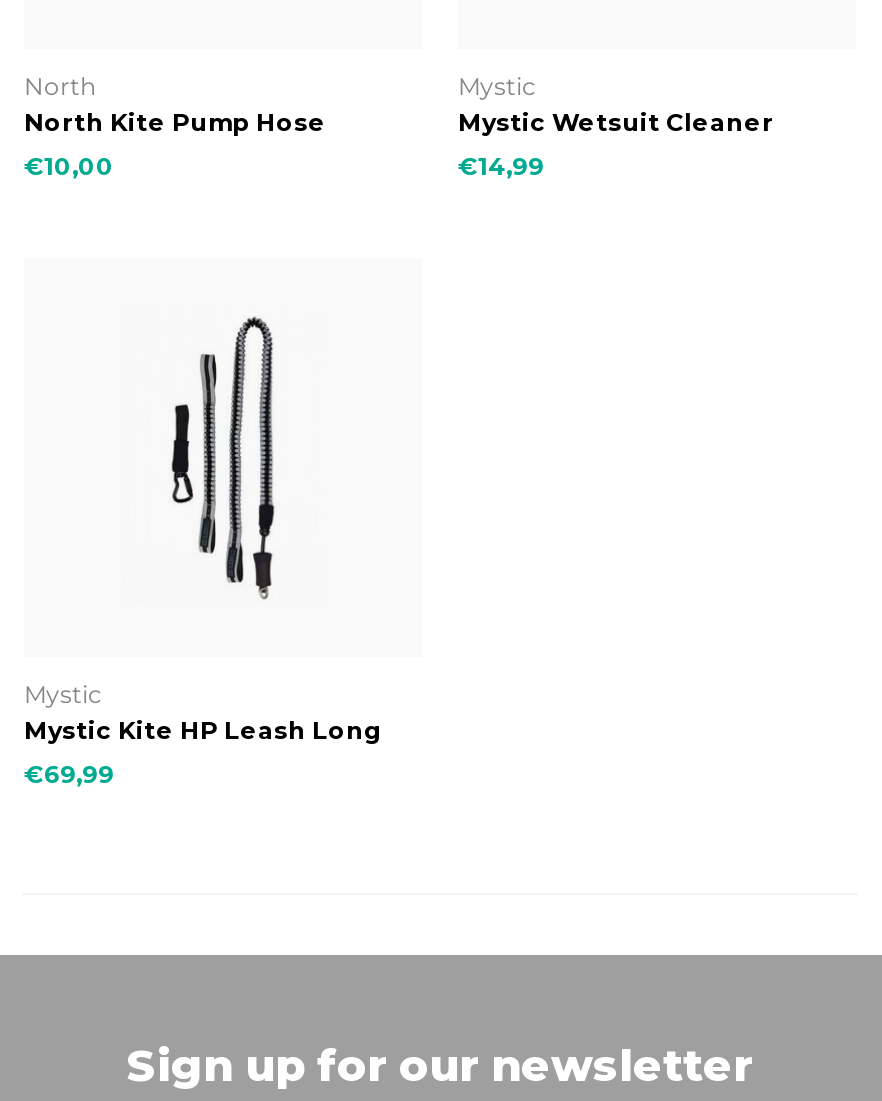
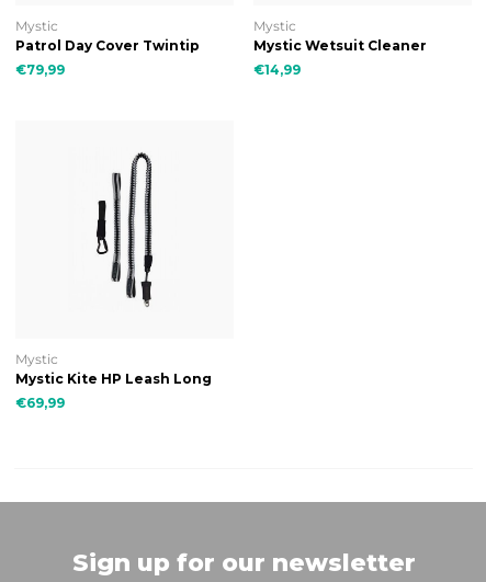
[24,71,326,137] North | North Kite Pump Hose -> [15,18,200,54] Mystic | Patrol Day Cover Twintip
[24,151,114,181] €10,00 -> [15,61,65,78] €79,99

